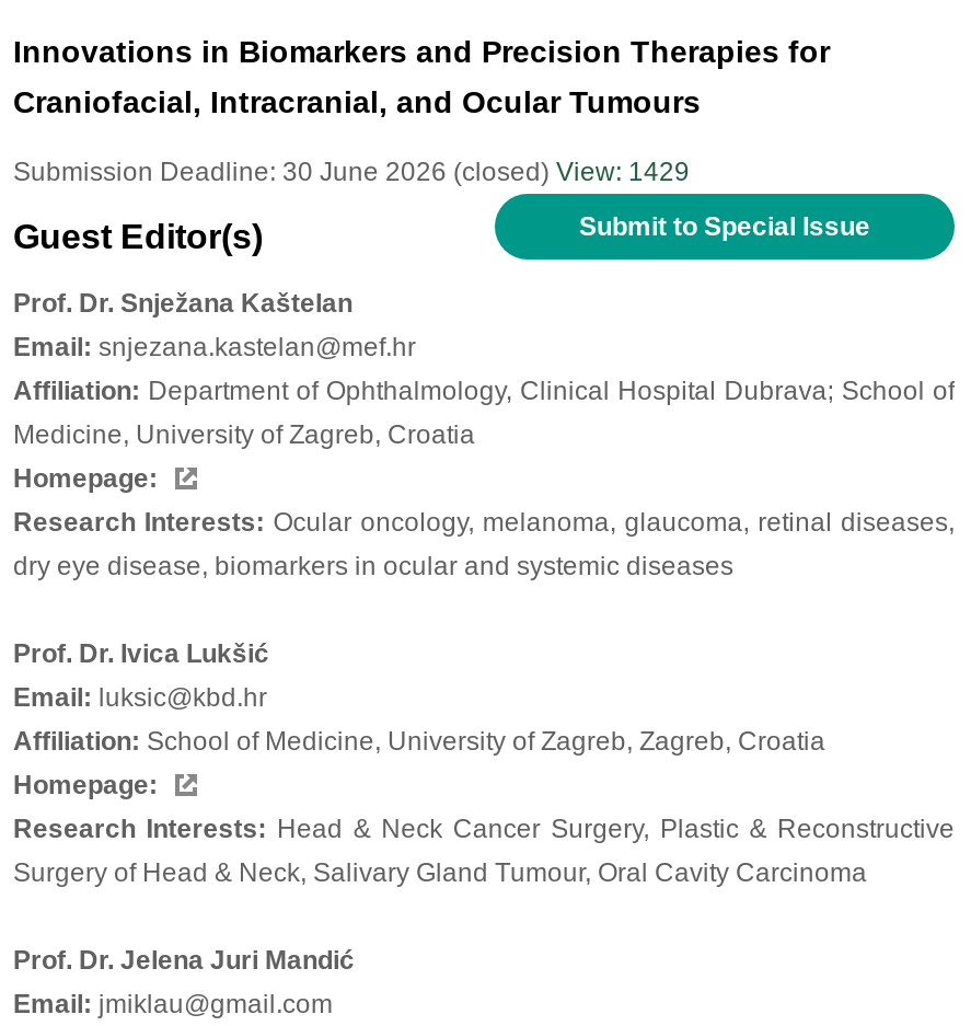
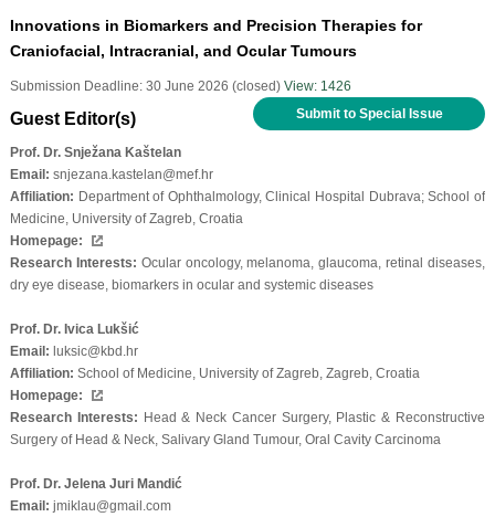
[13,155,690,186] Submission Deadline: 30 June 2026 (closed) View: 1429 -> [10,78,351,93] Submission Deadline: 30 June 2026 (closed) View: 1426

